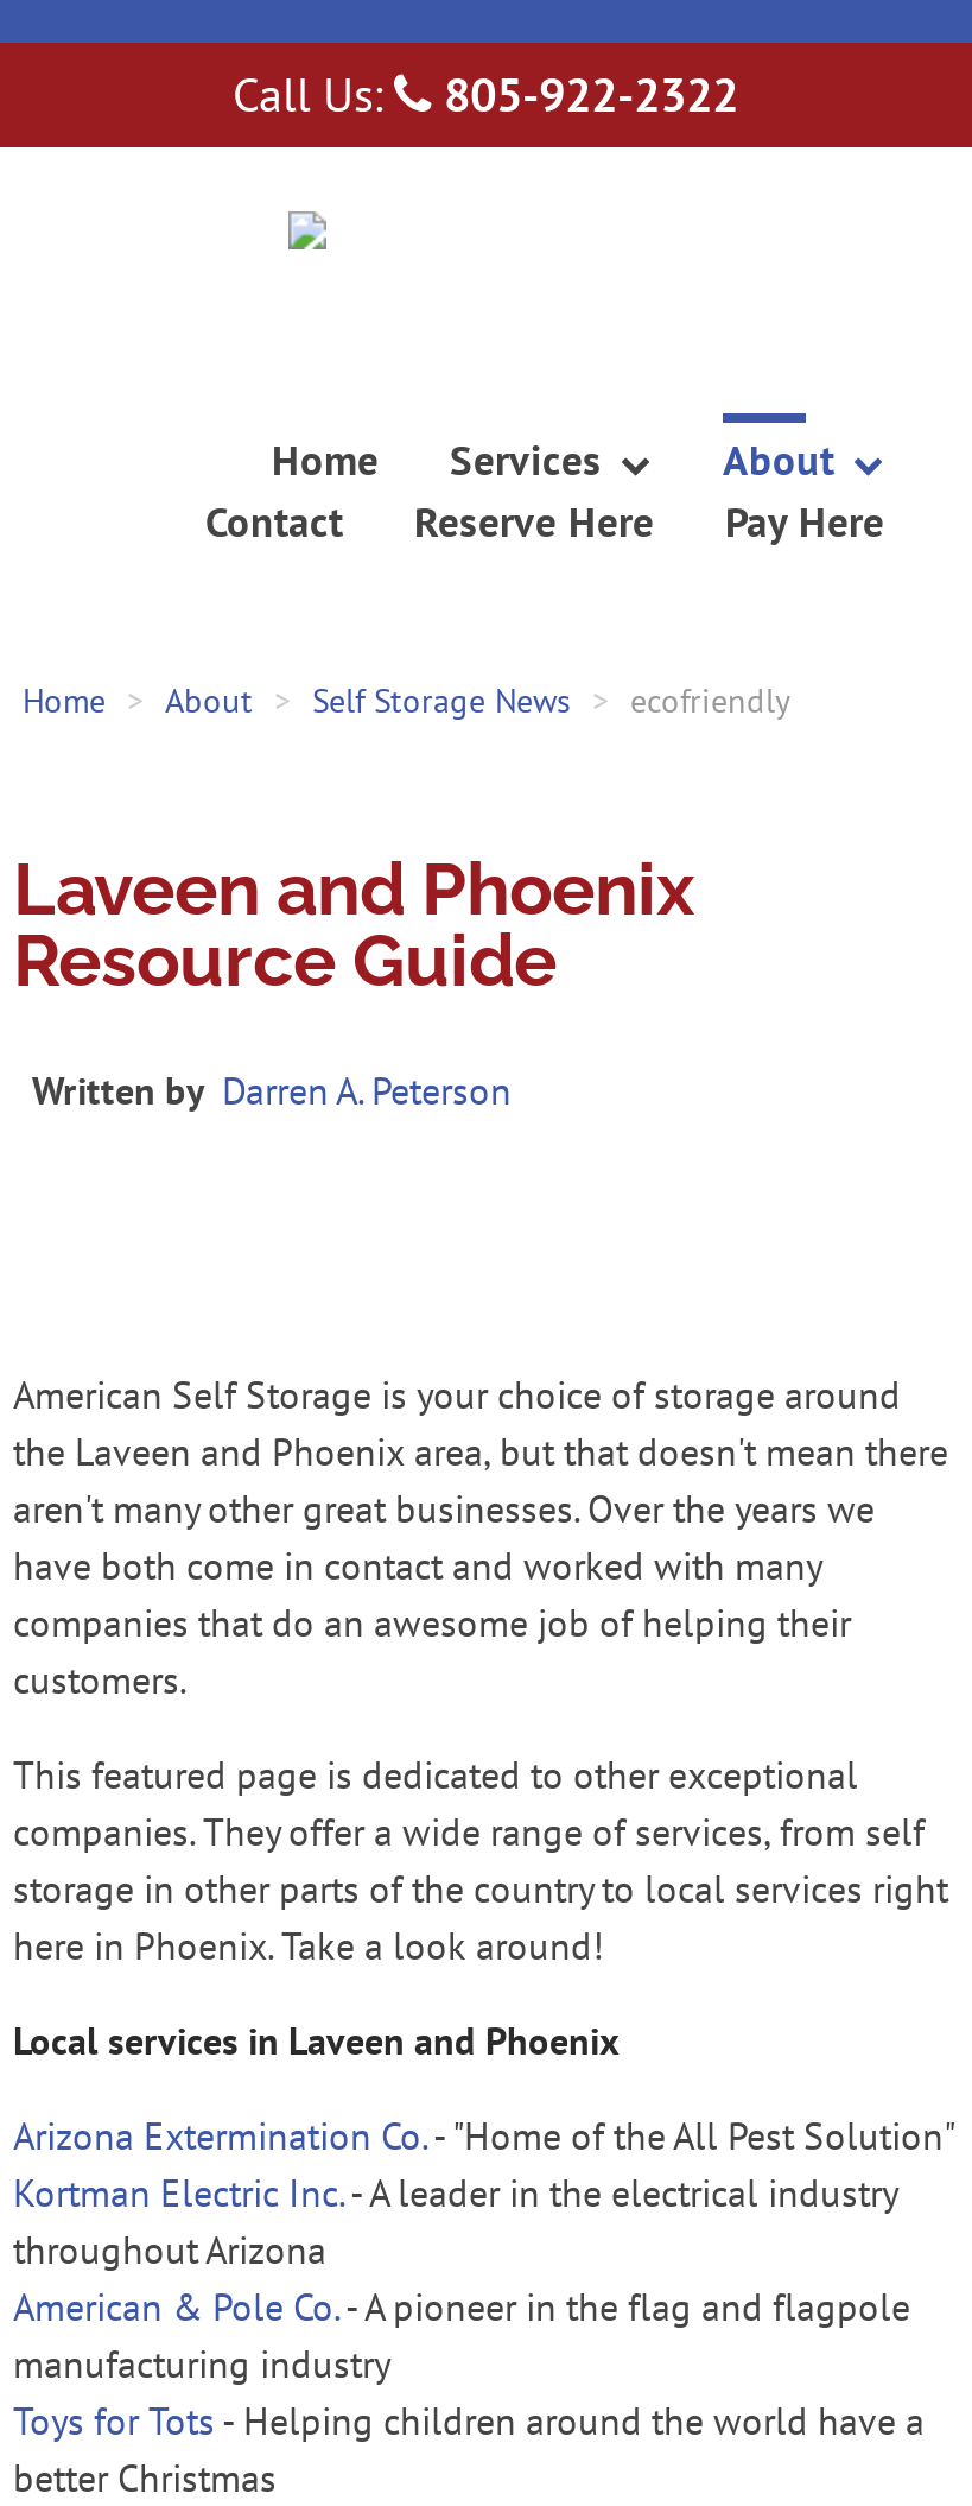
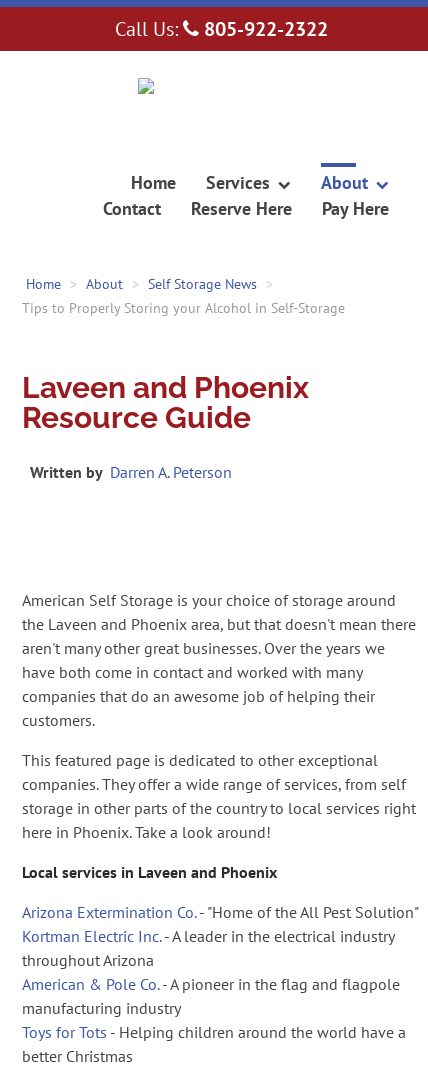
[23,680,792,723] Home > About > Self Storage News > ecofriendly -> [22,275,345,317] Home > About > Self Storage News > | Tips to Properly Storing your Alcohol in Self-Storage

